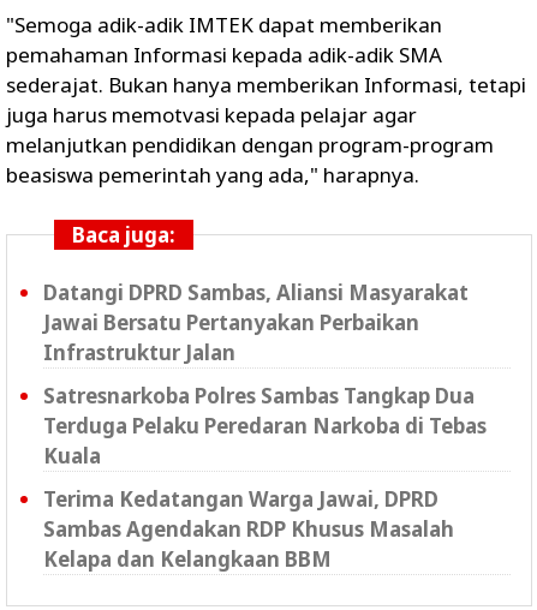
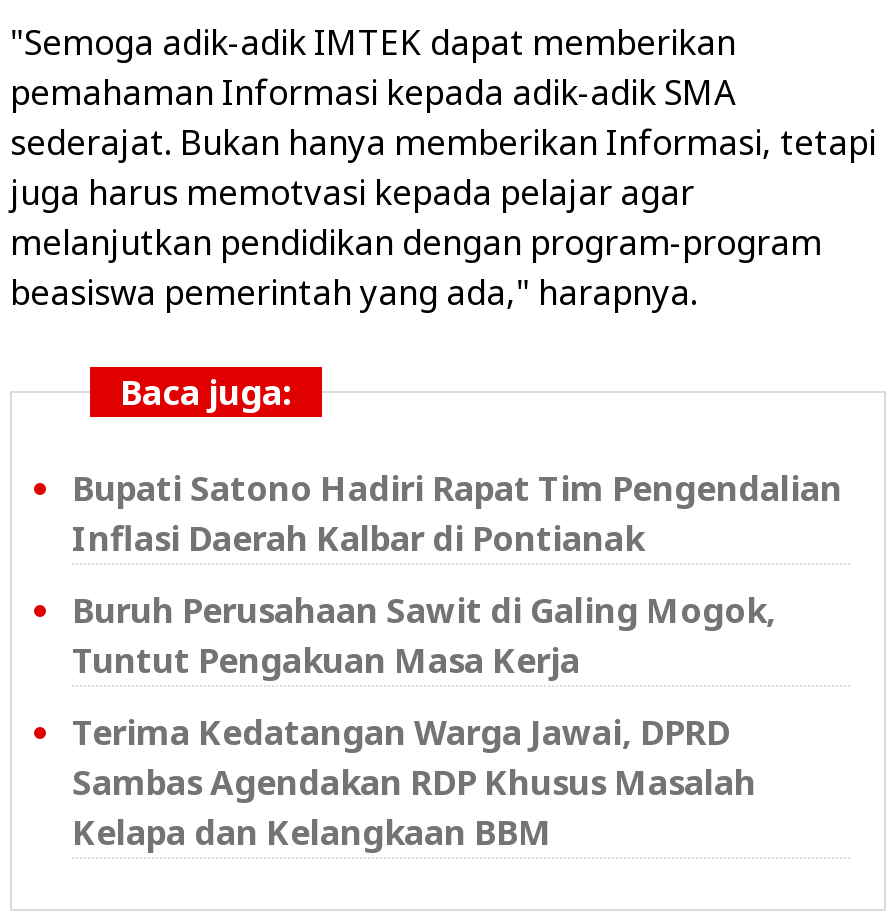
[43,279,469,366] Datangi DPRD Sambas, Aliansi Masyarakat | Jawai Bersatu Pertanyakan Perbaikan | Infrastruktur Jalan -> [72,465,842,561] Bupati Satono Hadiri Rapat Tim Pengendalian | Inflasi Daerah Kalbar di Pontianak
[43,382,487,470] Satresnarkoba Polres Sambas Tangkap Dua | Terduga Pelaku Peredaran Narkoba di Tebas | Kuala -> [72,587,776,683] Buruh Perusahaan Sawit di Galing Mogok, | Tuntut Pengakuan Masa Kerja

